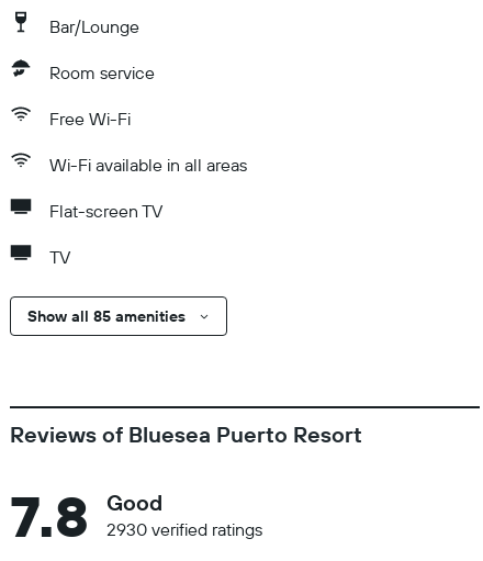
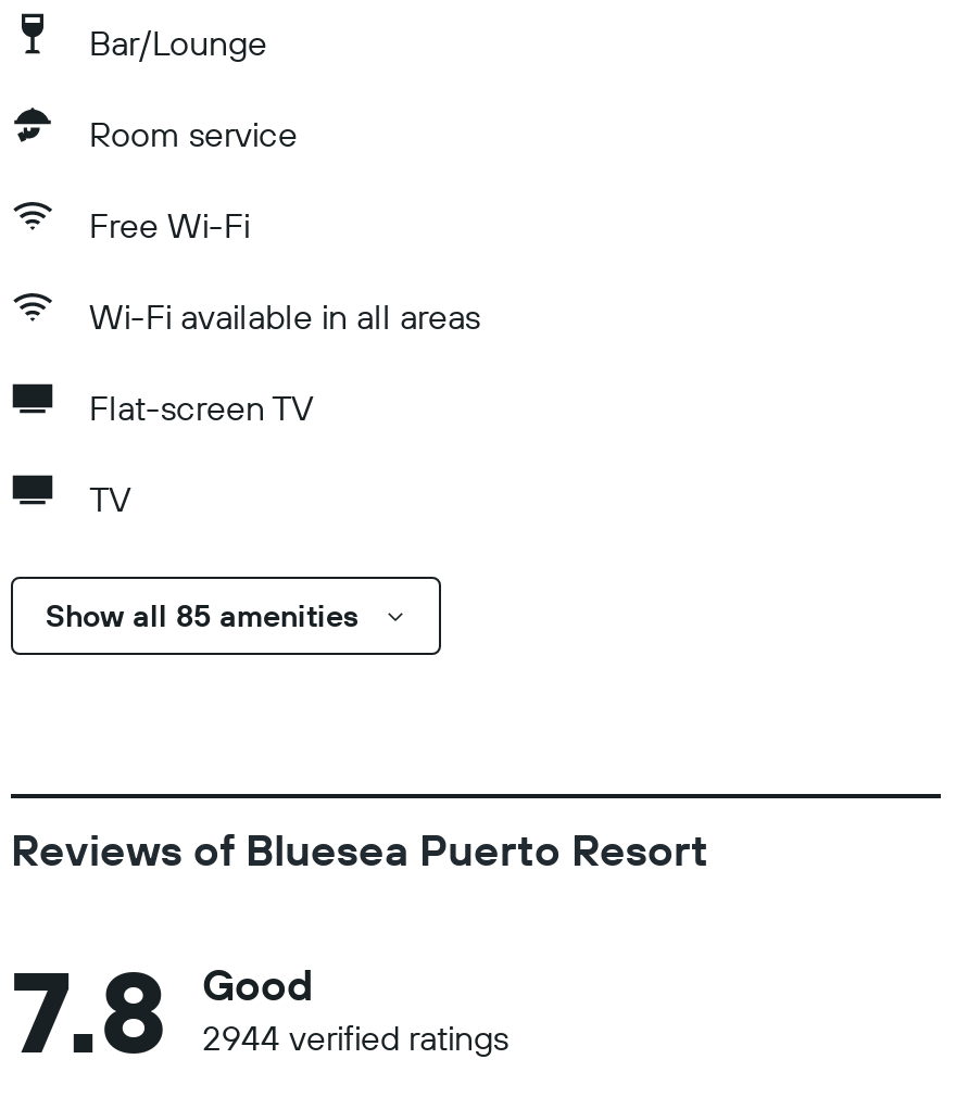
[106,518,262,540] 2930 verified ratings -> [202,1016,508,1059] 2944 verified ratings

